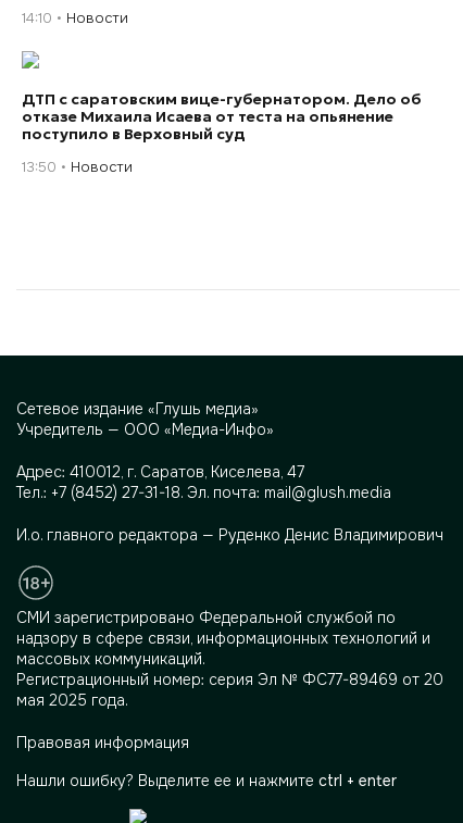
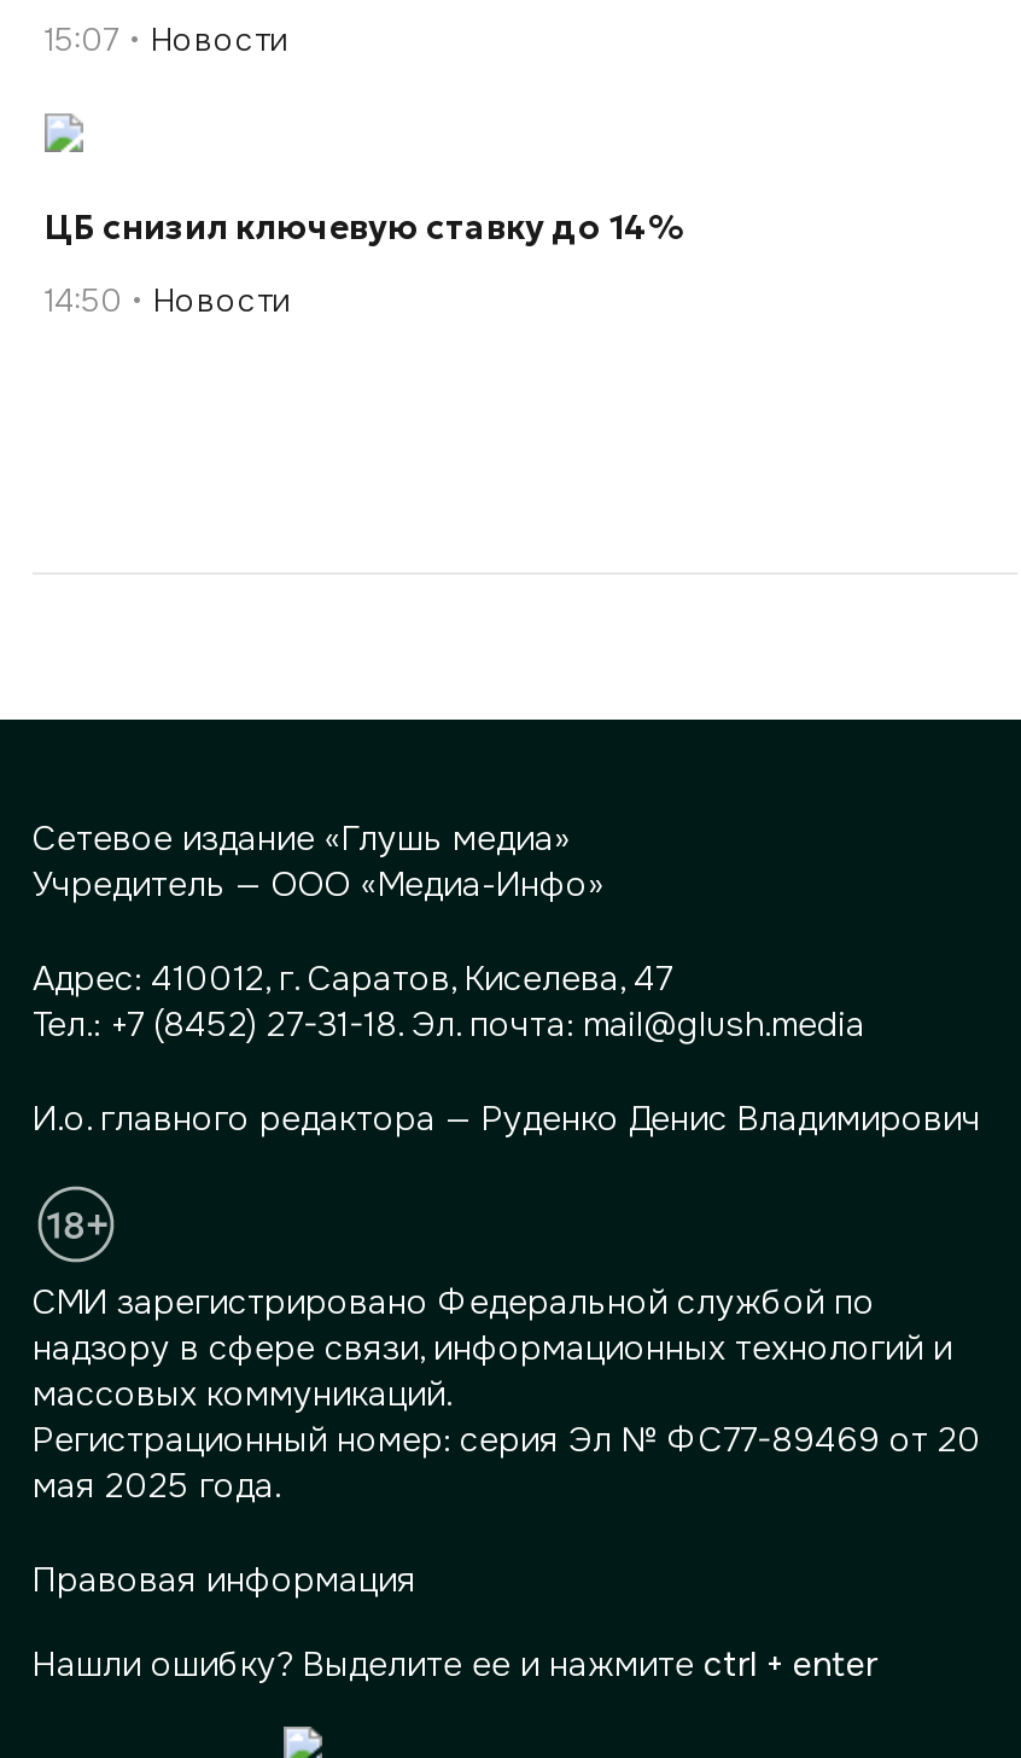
[22,9,128,27] 14:10 Новости -> [45,19,288,60] 15:07 Новости
[22,89,422,144] ДТП с саратовским вице-губернатором. Дело об | отказе Михаила Исаева от теста на опьянение | поступило в Верховный суд -> [45,205,684,249] ЦБ снизил ключевую ставку до 14%
[22,158,133,176] 13:50 Новости -> [45,280,291,321] 14:50 Новости

